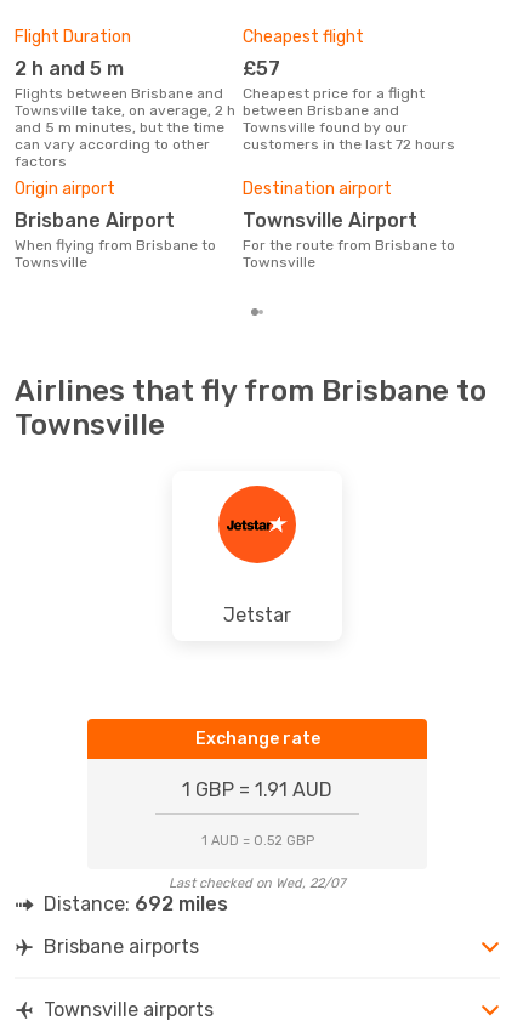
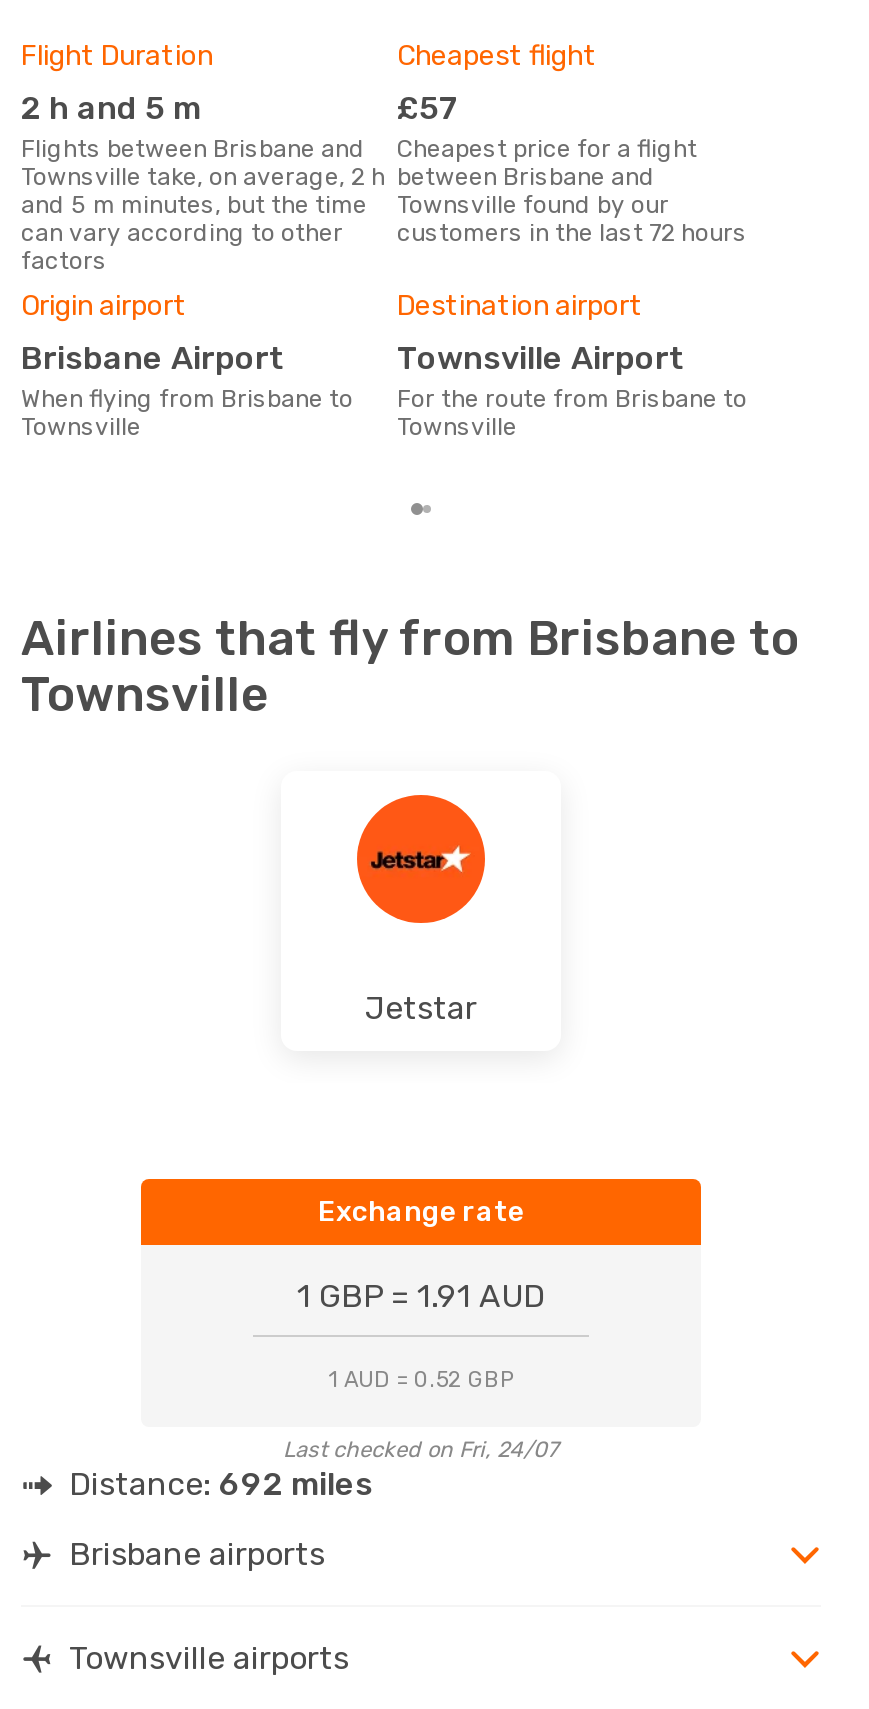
[169,875,346,891] Last checked on Wed, 22/07 -> [283,1437,559,1463] Last checked on Fri, 24/07

